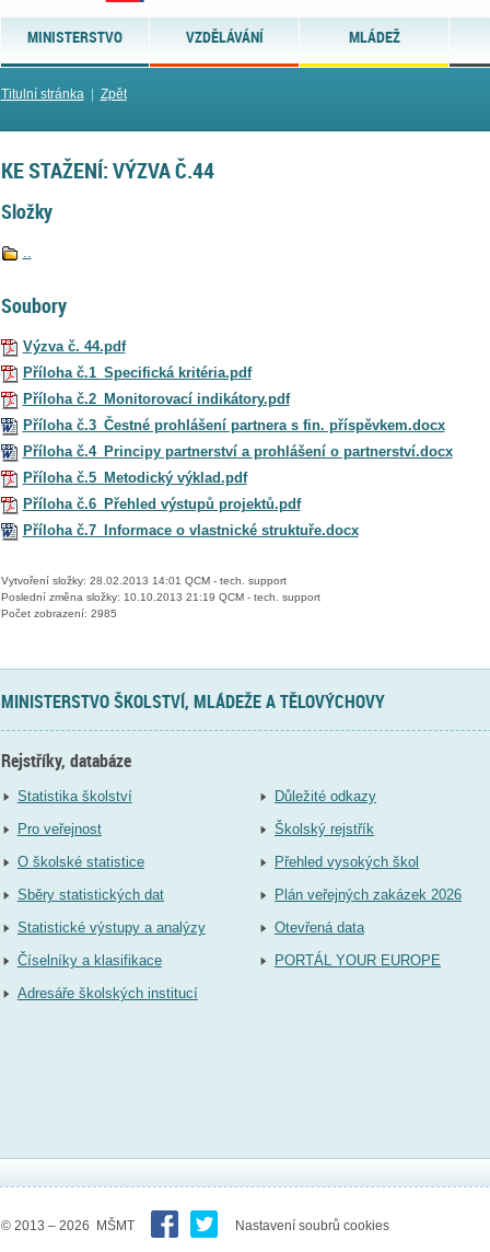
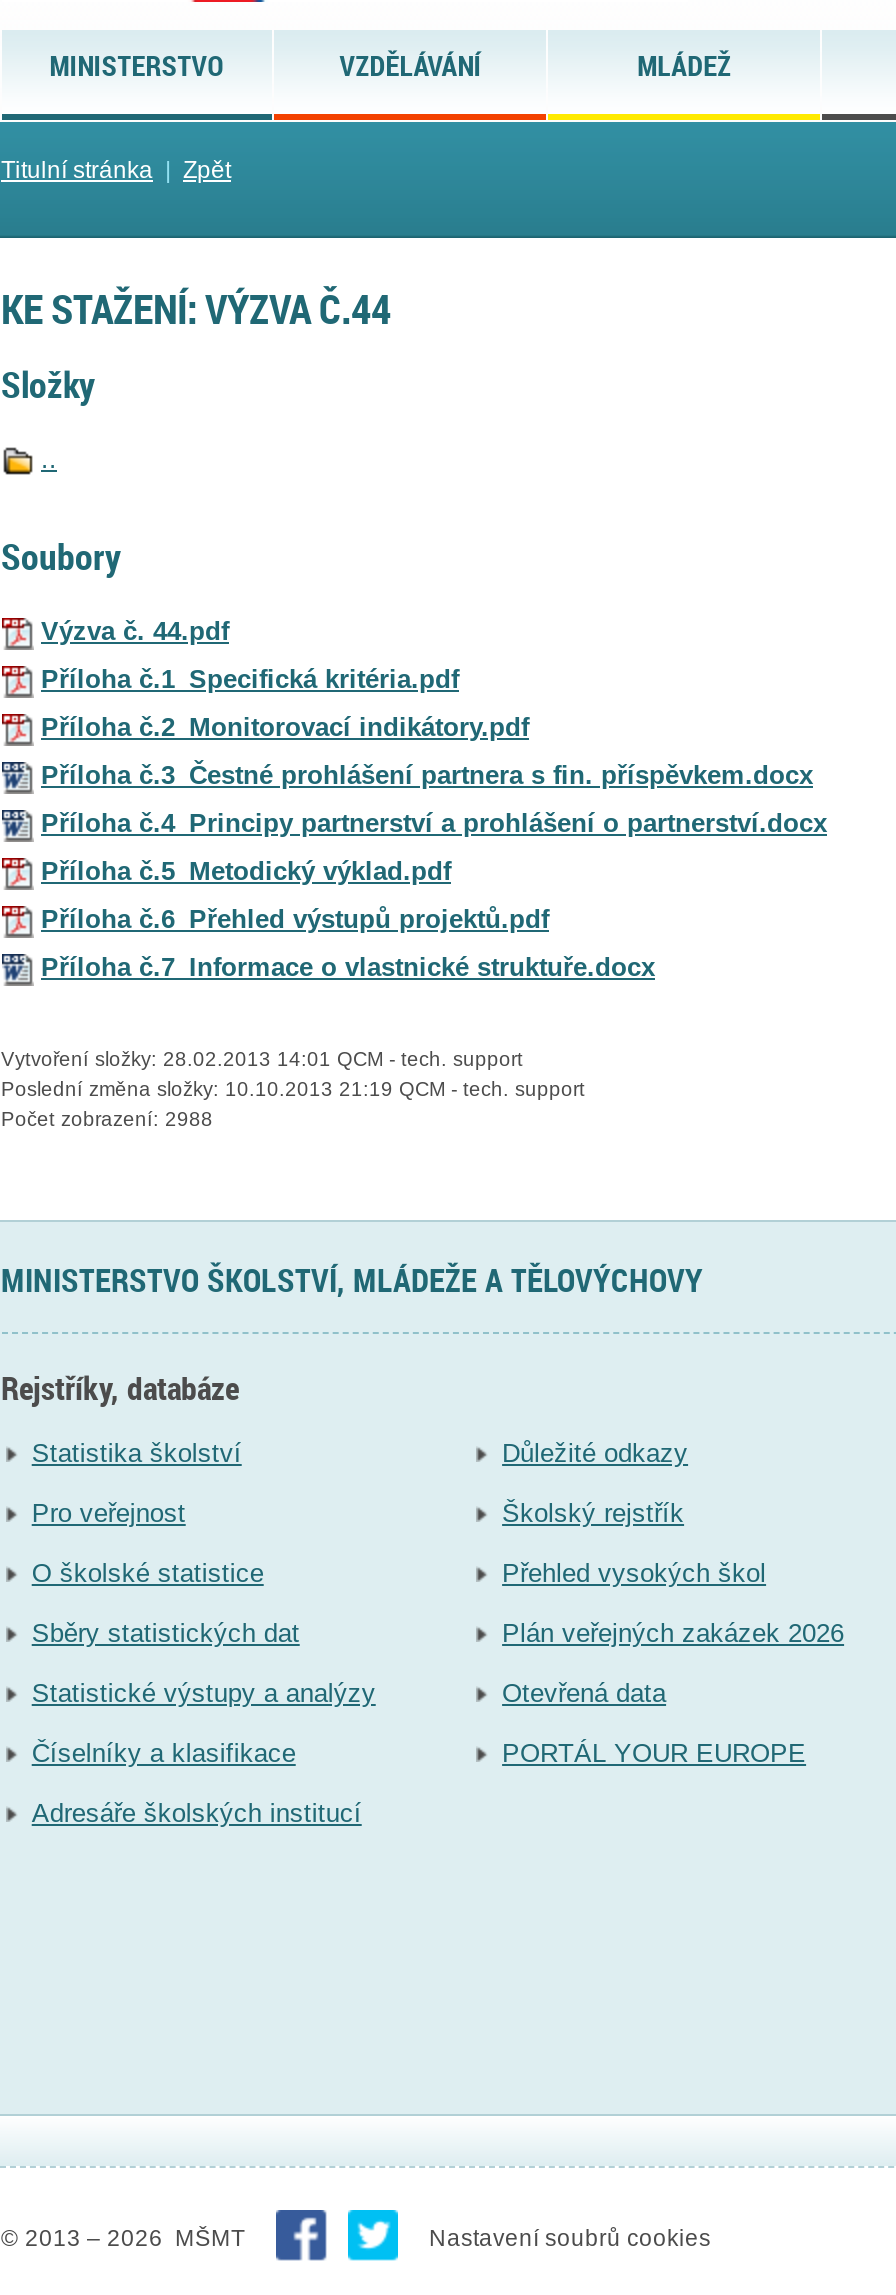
[1,607,116,619] Počet zobrazení: 2985 -> [1,1108,213,1130] Počet zobrazení: 2988

